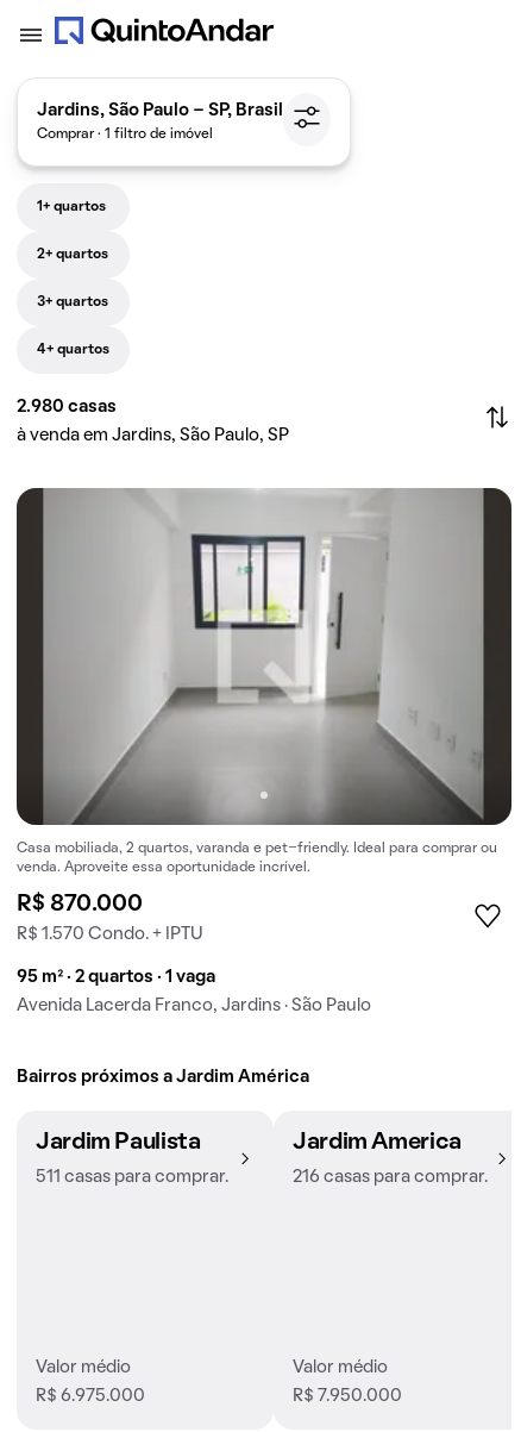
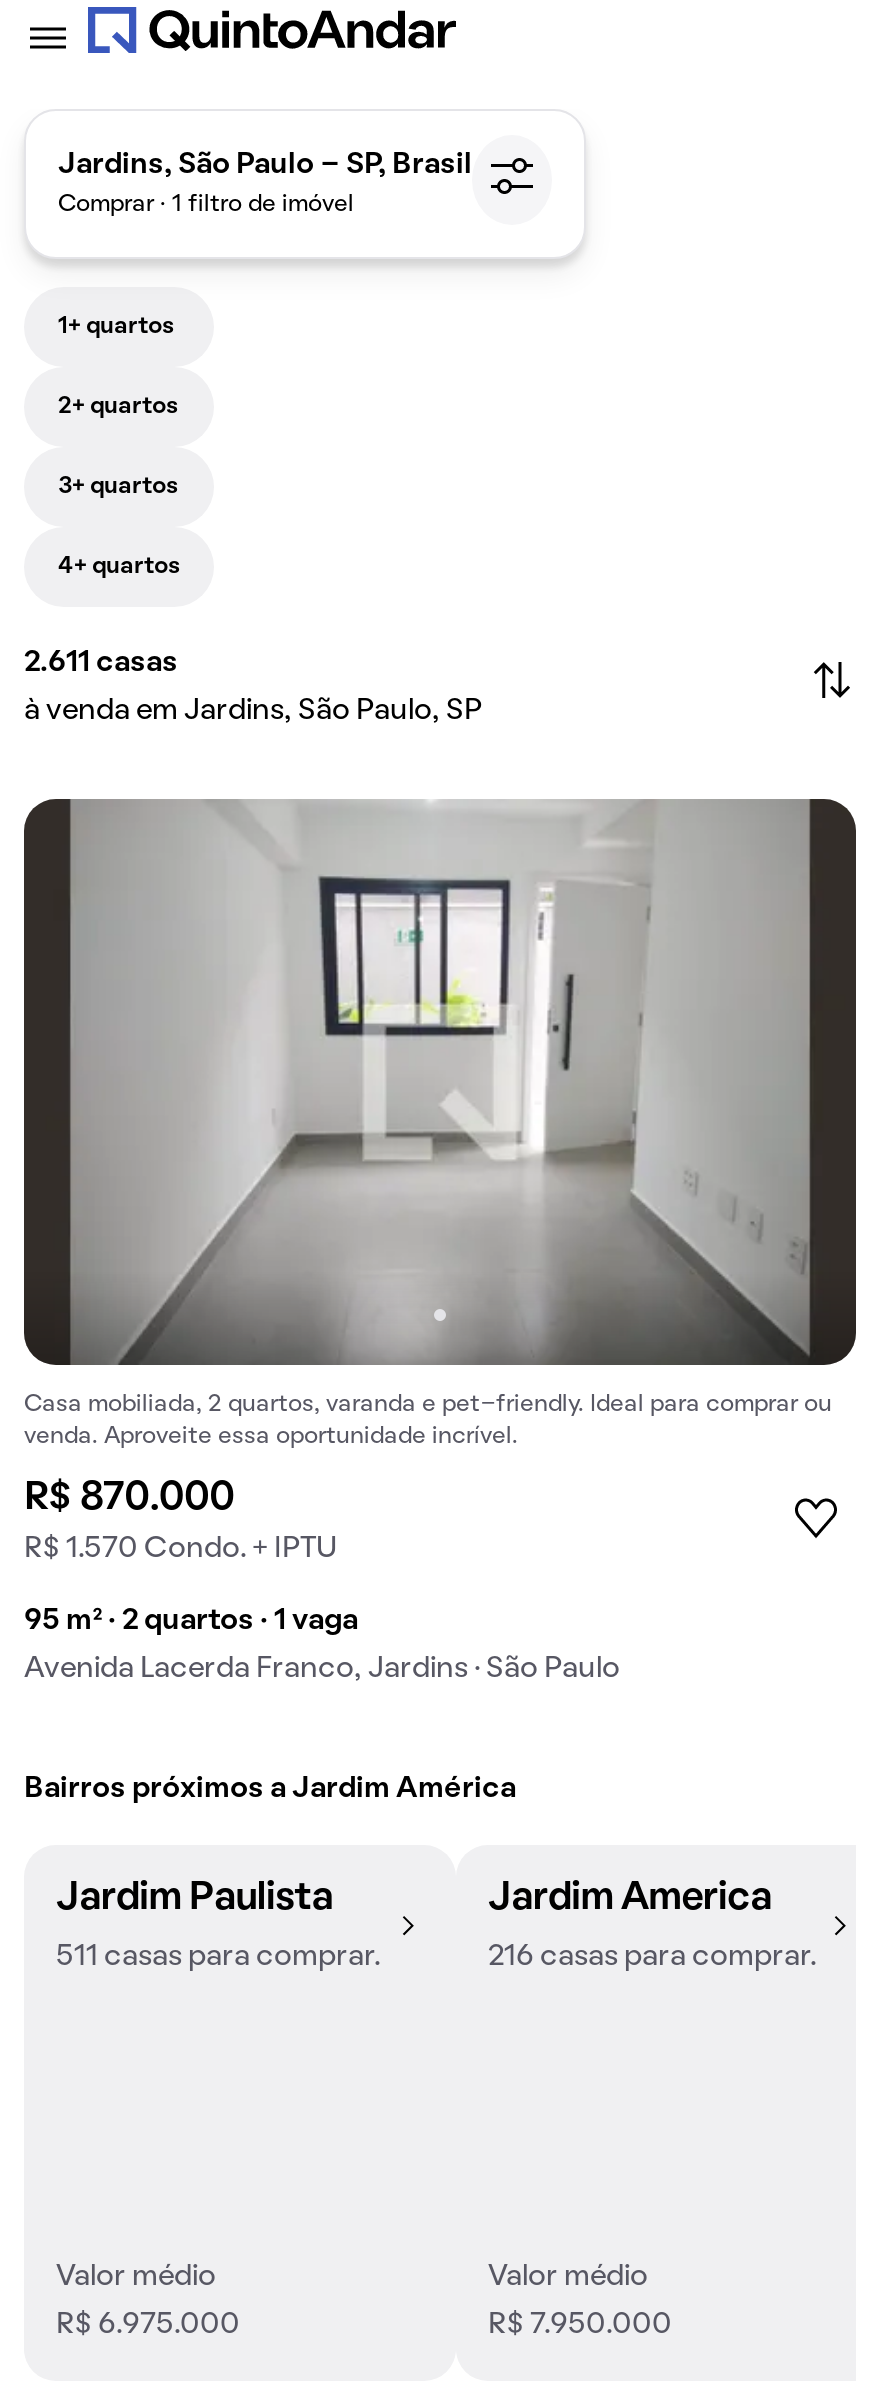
[17,399,117,415] 2.980 casas -> [24,649,178,677] 2.611 casas

